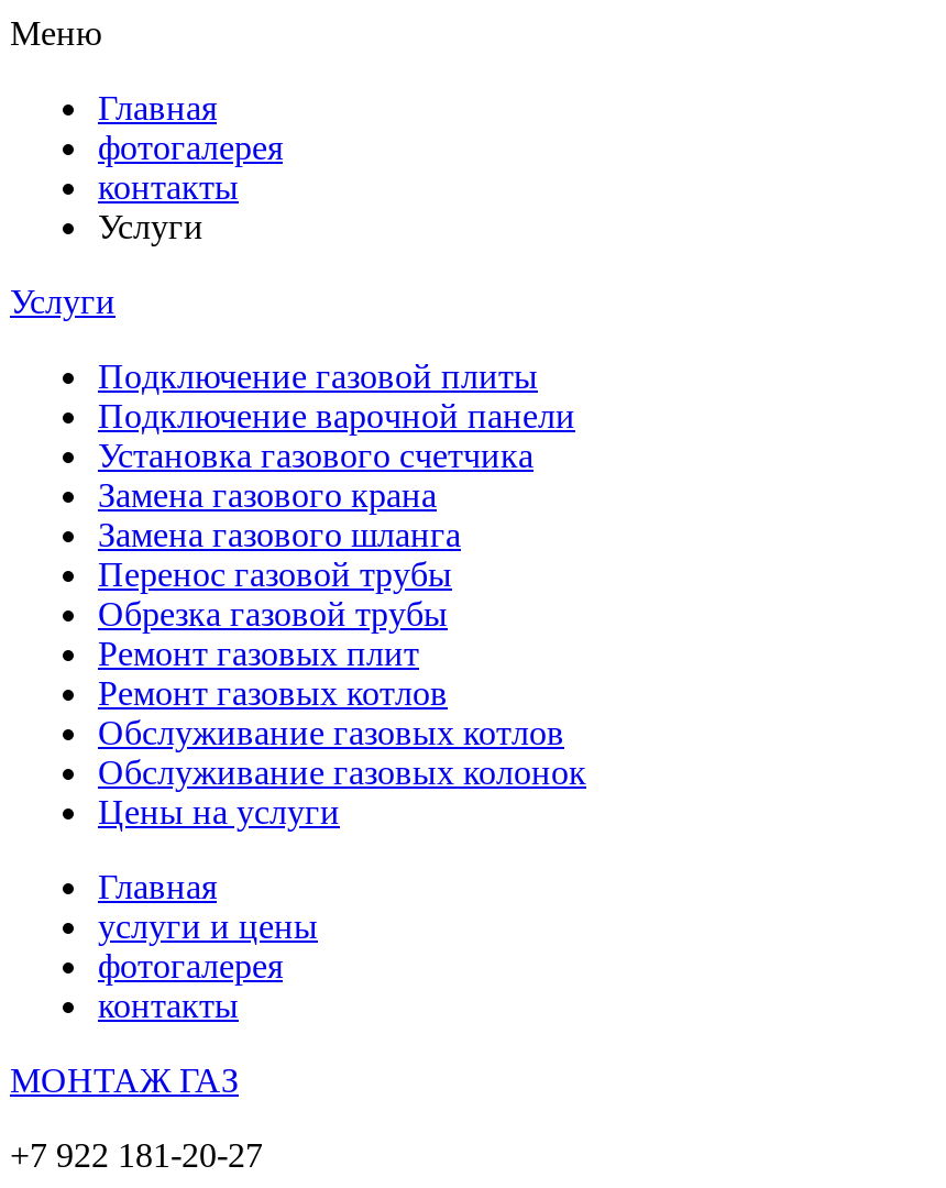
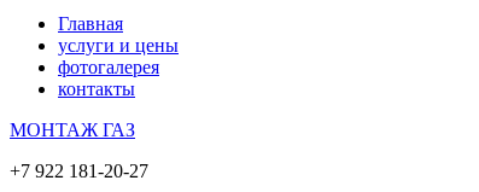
[10,14,586,831] Меню | Главная | фотогалерея | контакты | Услуги | Услуги | Подключение газовой плиты | Подключение варочной панели | Установка газового счетчика | Замена газового крана | Замена газового шланга | Перенос газовой трубы | Обрезка газовой трубы | Ремонт газовых плит | Ремонт газовых котлов | Обслуживание газовых котлов | Обслуживание газовых колонок | Цены на услуги -> none

